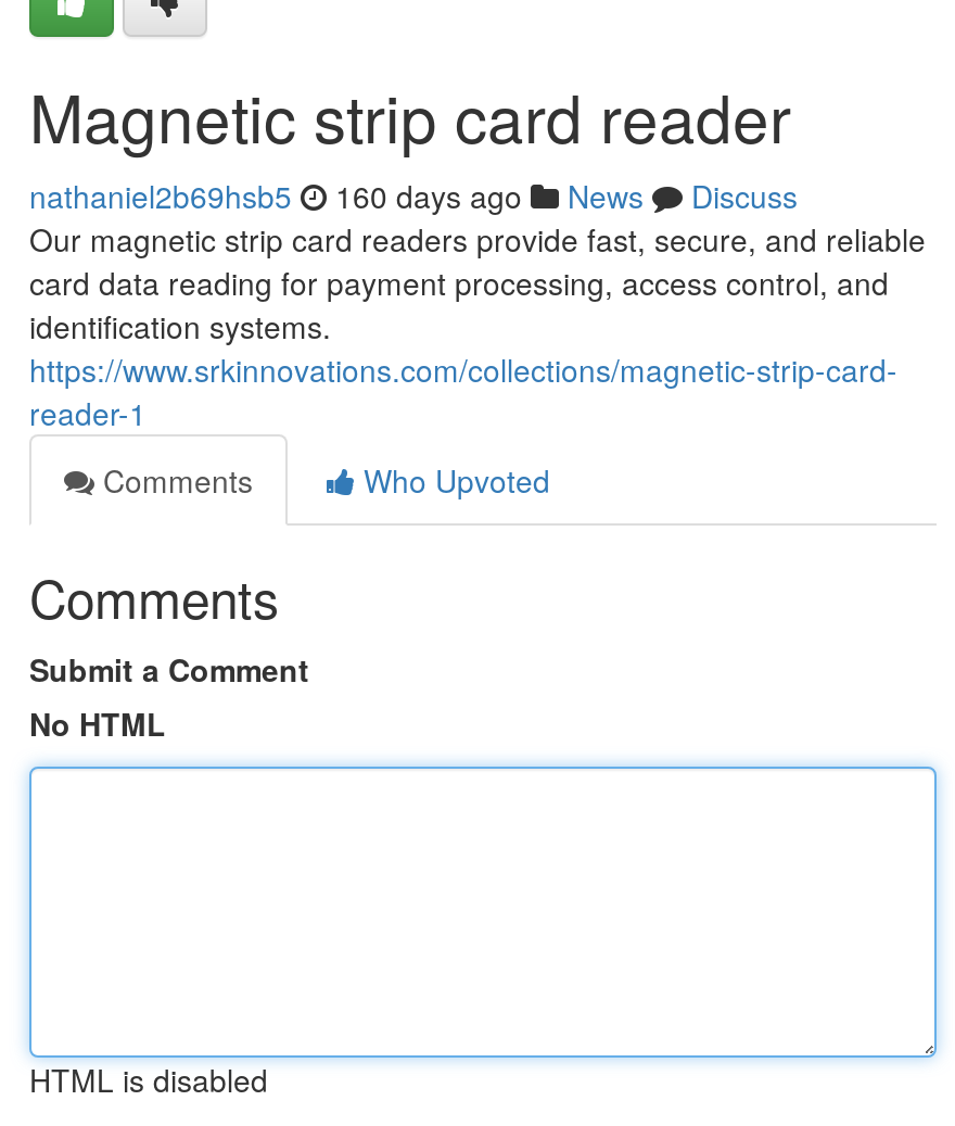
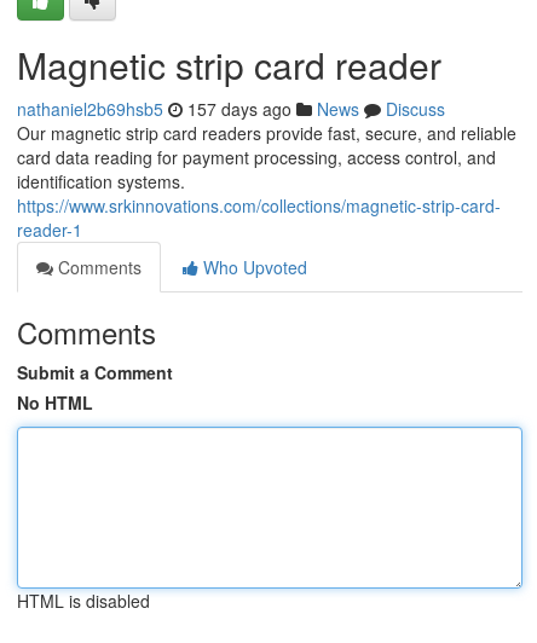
[29,174,798,217] nathaniel2b69hsb5 160 days ago News Discuss -> [17,97,445,121] nathaniel2b69hsb5 157 days ago News Discuss

